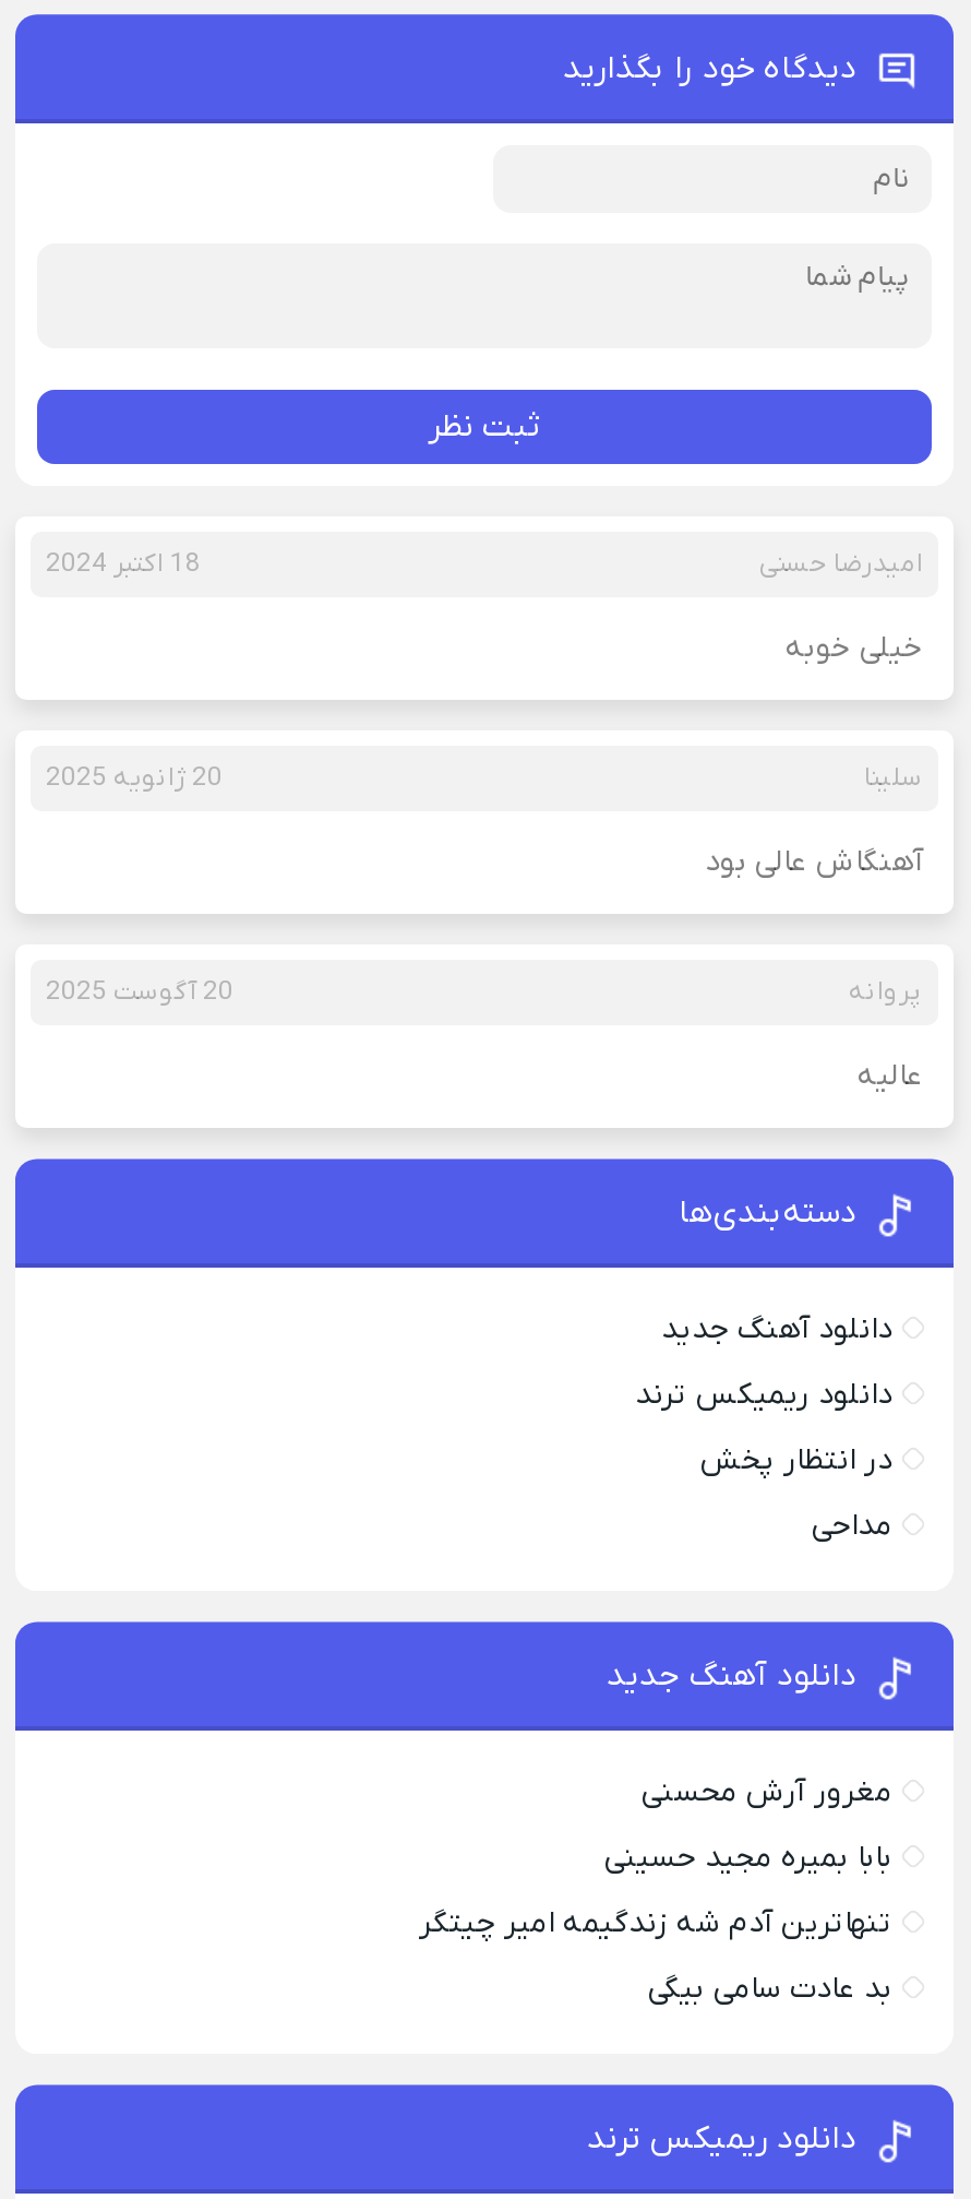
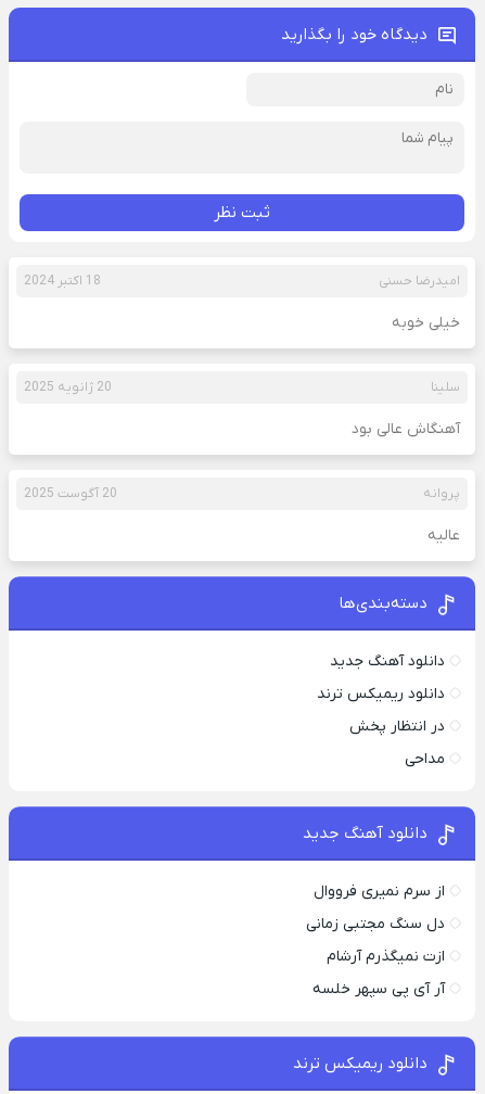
[642,1773,892,1814] مغرور آرش محسنی -> [314,881,445,902] از سرم نمیری فرووال
[604,1838,892,1880] بابا بمیره مجید حسینی -> [306,914,445,935] دل سنگ مجتبی زمانی
[419,1904,892,1945] تنهاترین آدم شه زندگیمه امیر چیتگر -> [327,947,445,967] ازت نمیگذرم آرشام
[648,1969,892,2011] بد عادت سامی بیگی -> [312,979,445,1000] آر آی پی سپهر خلسه

